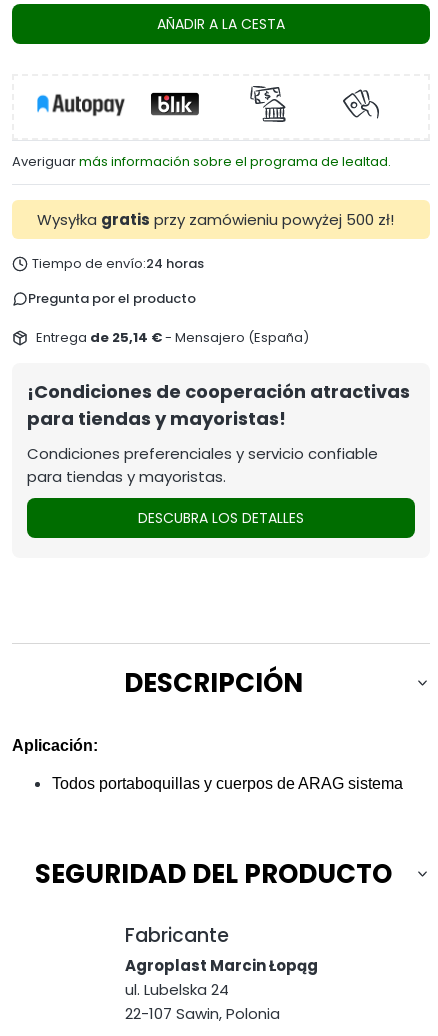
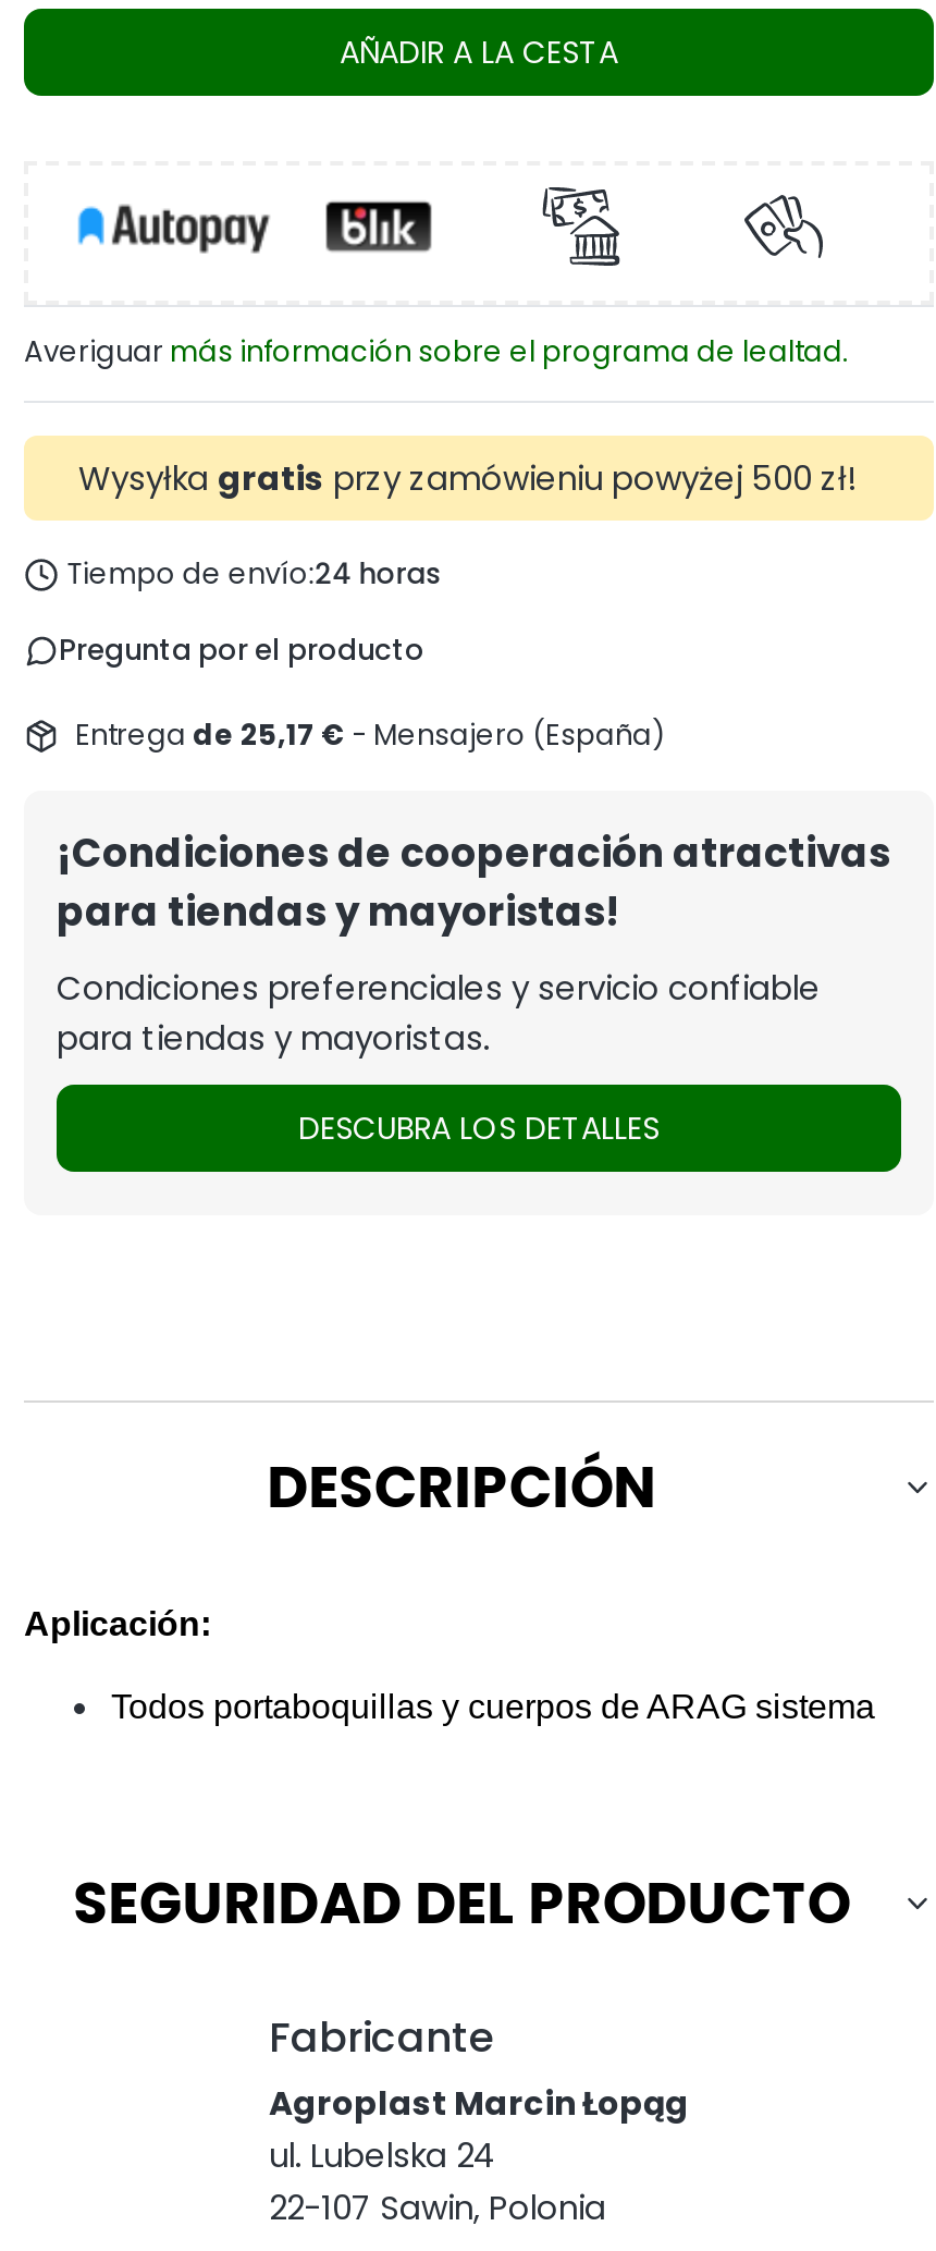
[35,327,308,346] Entrega de 25,14 €- Mensajero (España) -> [75,713,665,755] Entrega de 25,17 €- Mensajero (España)

